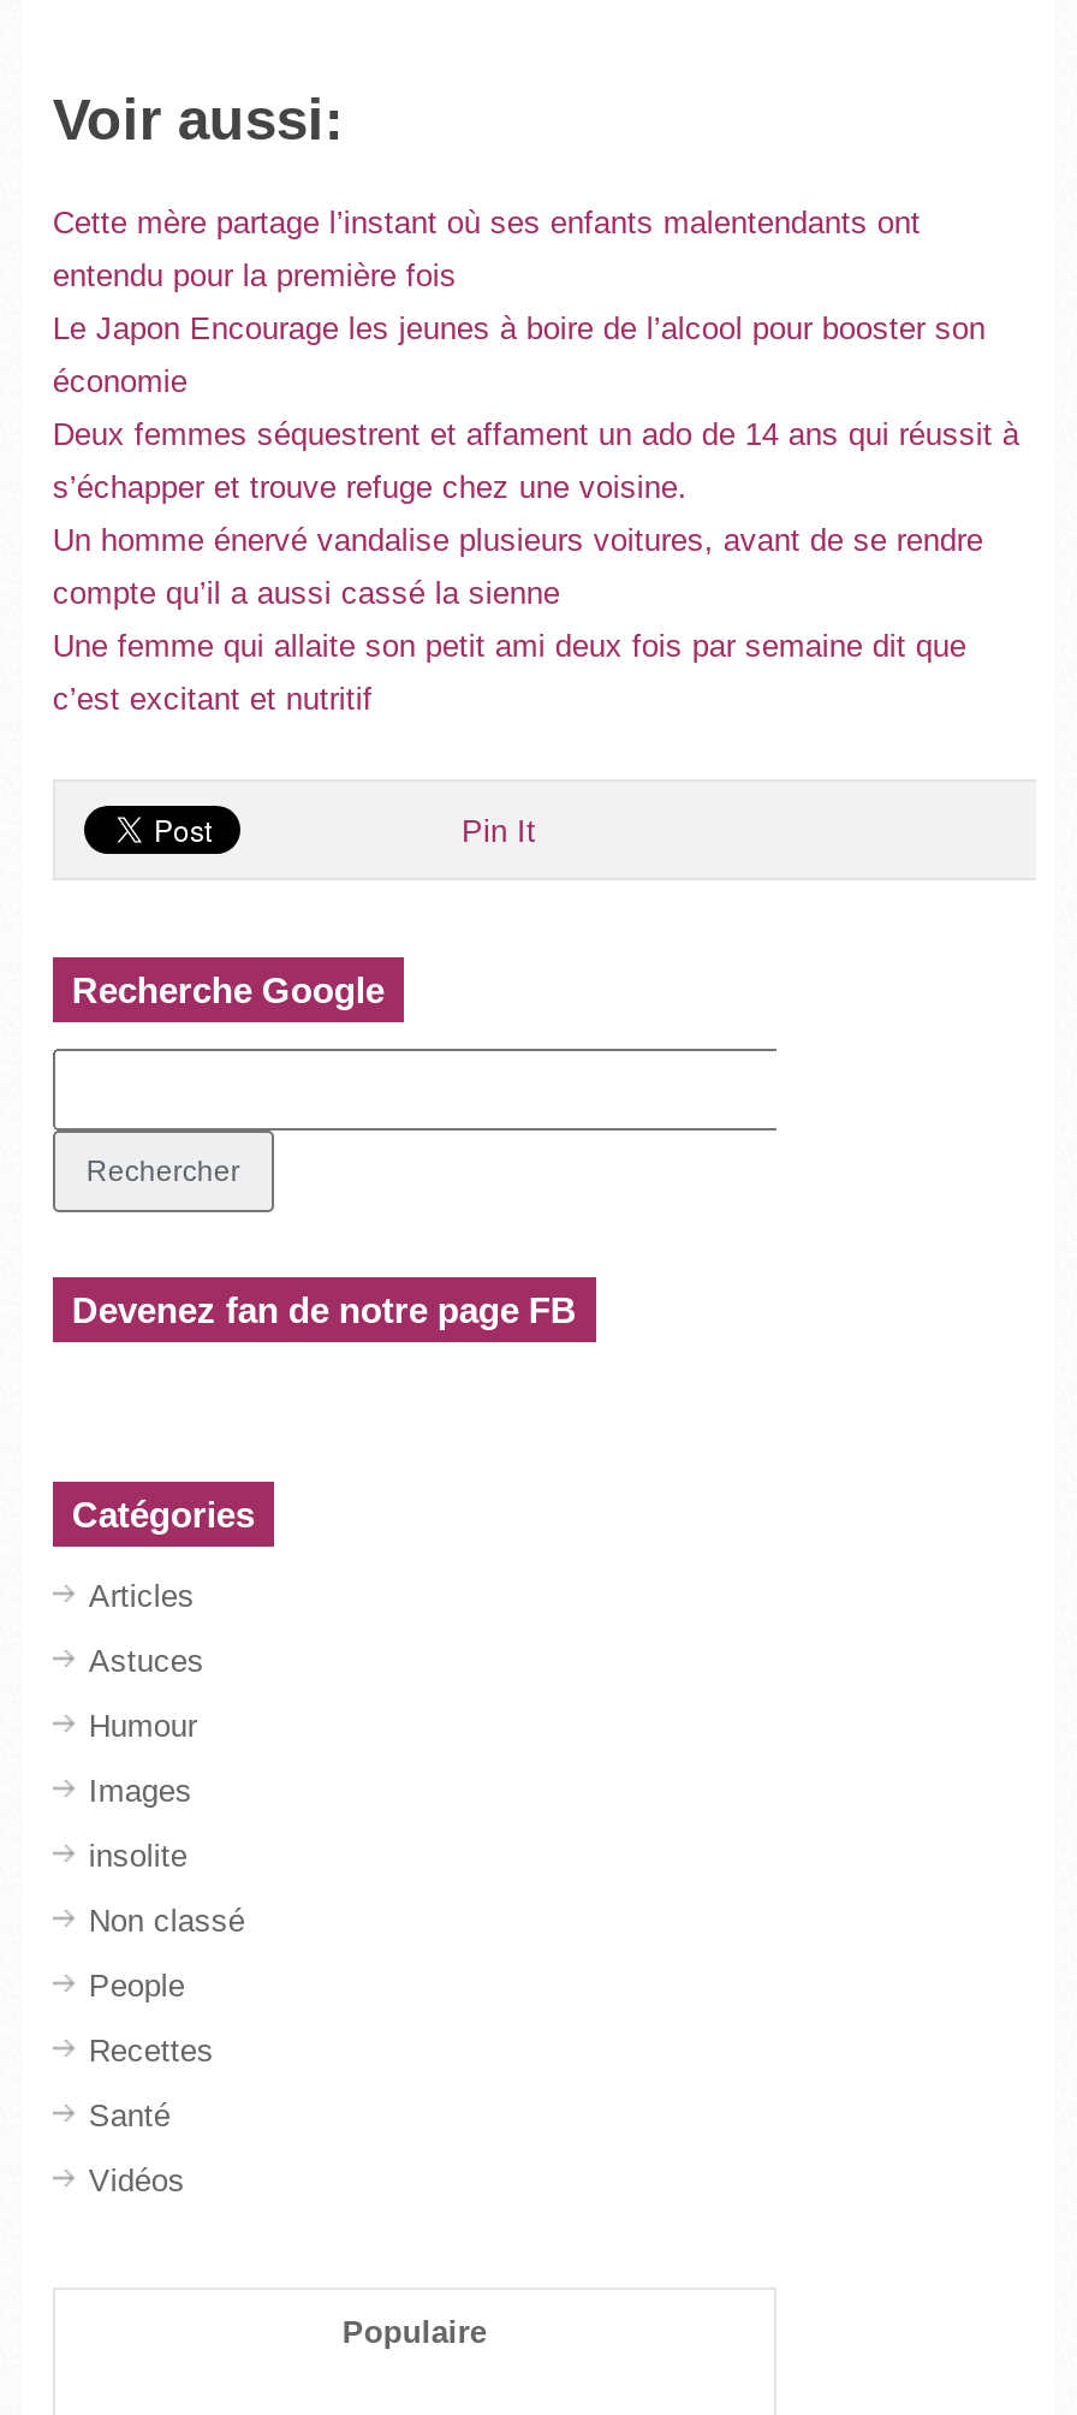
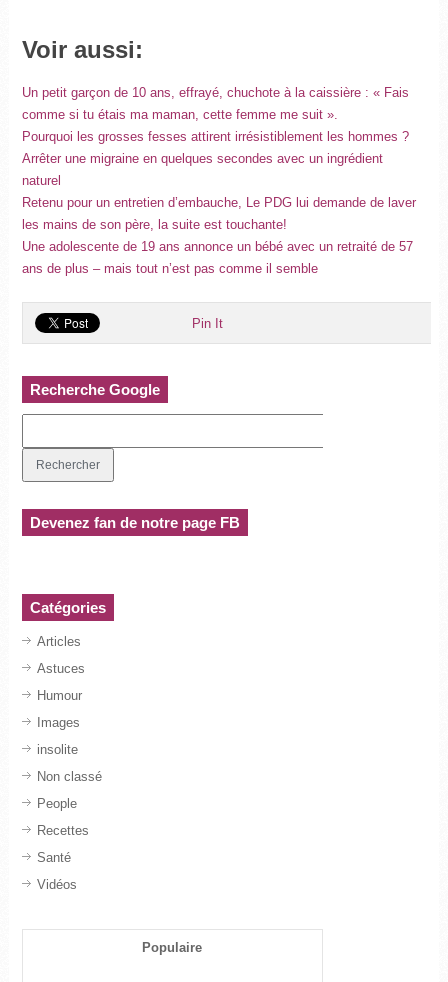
[52,204,1019,717] Cette mère partage l’instant où ses enfants malentendants ont | entendu pour la première fois | Le Japon Encourage les jeunes à boire de l’alcool pour booster son | économie | Deux femmes séquestrent et affament un ado de 14 ans qui réussit à | s’échapper et trouve refuge chez une voisine. | Un homme énervé vandalise plusieurs voitures, avant de se rendre | compte qu’il a aussi cassé la sienne | Une femme qui allaite son petit ami deux fois par semaine dit que | c’est excitant et nutritif -> [22,85,416,276] Un petit garçon de 10 ans, effrayé, chuchote à la caissière : « Fais | comme si tu étais ma maman, cette femme me suit ». | Pourquoi les grosses fesses attirent irrésistiblement les hommes ? | Arrêter une migraine en quelques secondes avec un ingrédient | naturel | Retenu pour un entretien d’embauche, Le PDG lui demande de laver | les mains de son père, la suite est touchante! | Une adolescente de 19 ans annonce un bébé avec un retraité de 57 | ans de plus – mais tout n’est pas comme il semble

